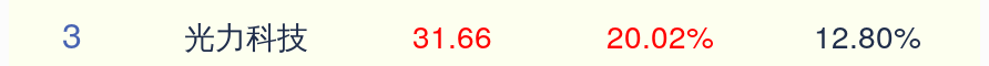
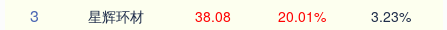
[184,12,920,56] 光力科技 | 31.66 | 20.02% | 12.80% -> [88,5,410,25] 星辉环材 | 38.08 | 20.01% | 3.23%

